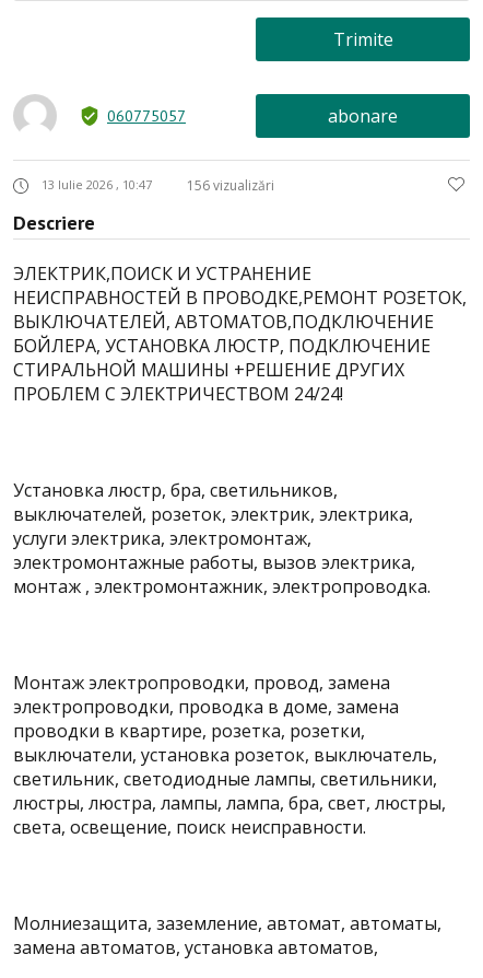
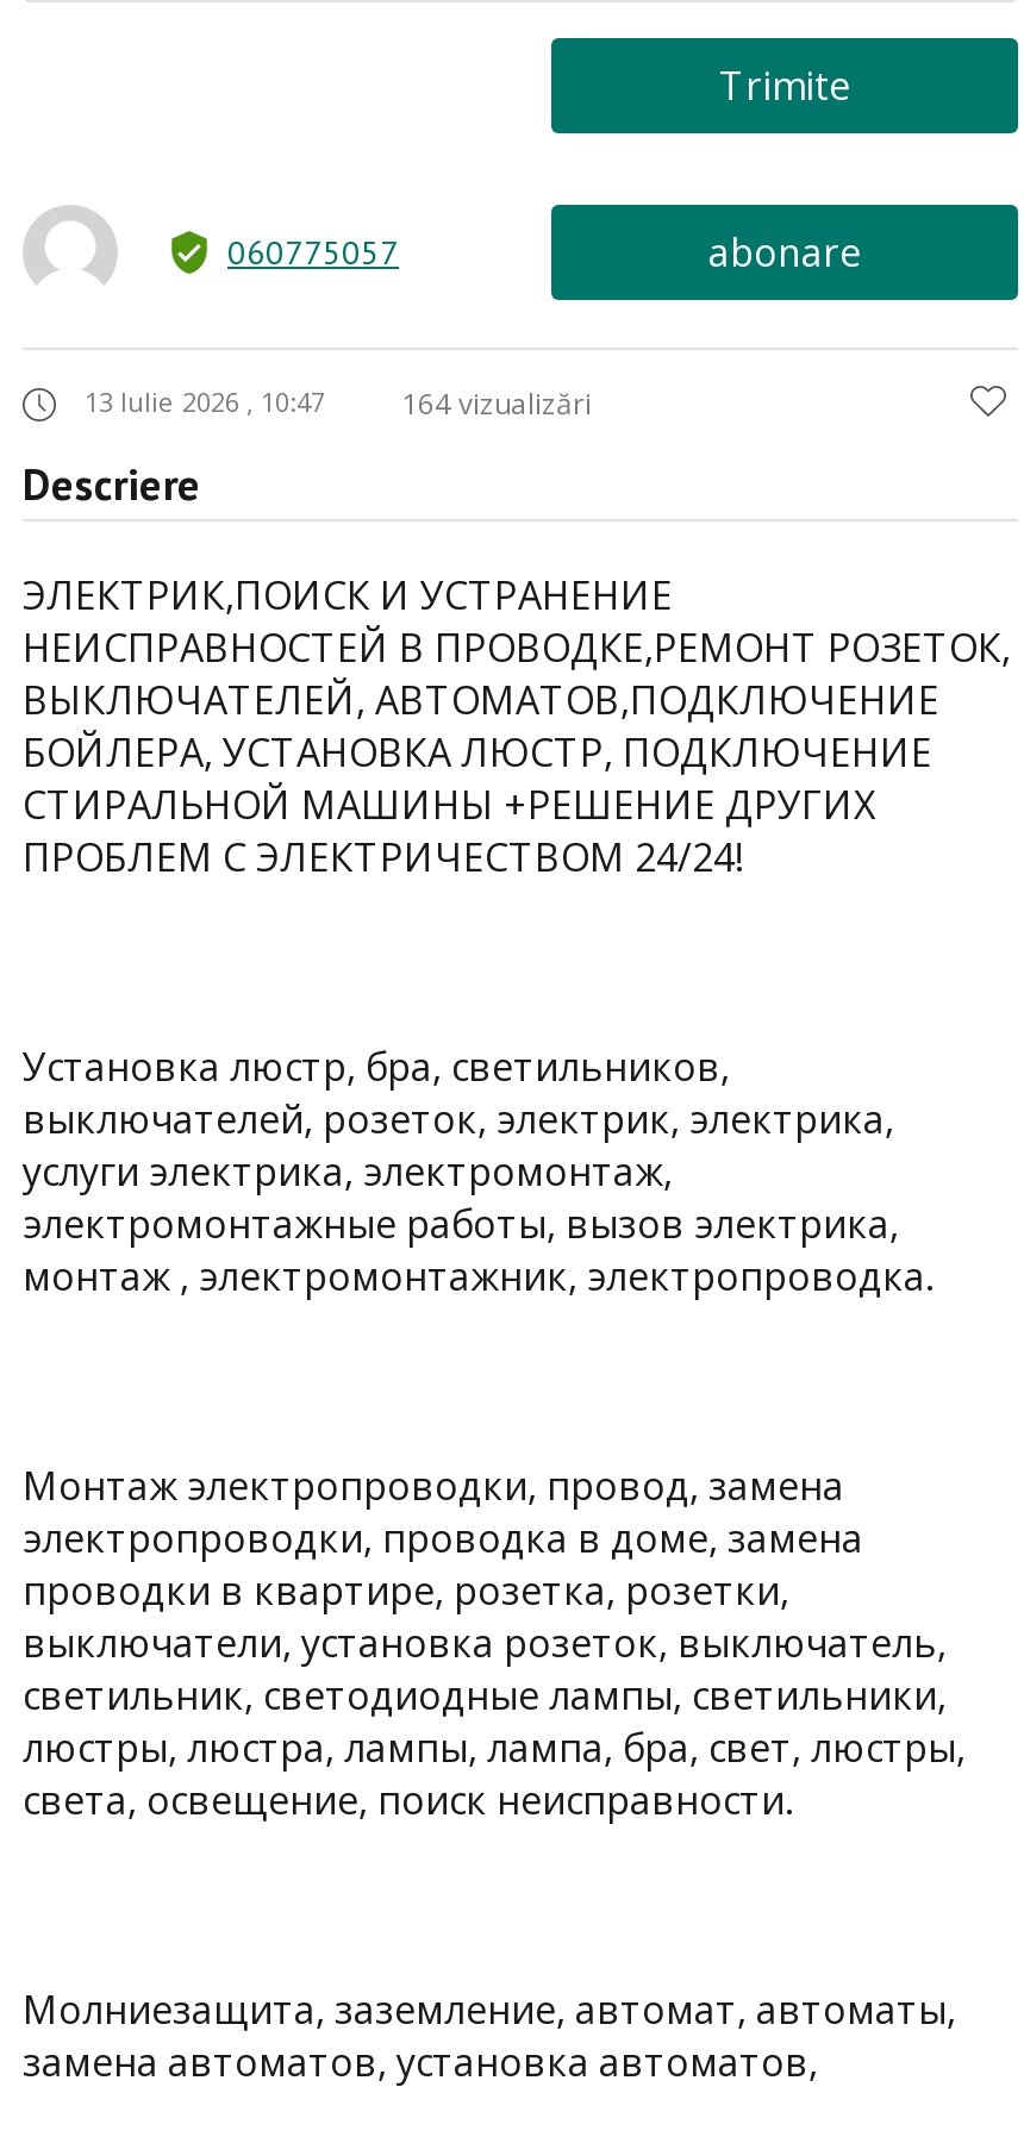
[187,176,274,195] 156 vizualizări -> [401,384,592,425] 164 vizualizări

